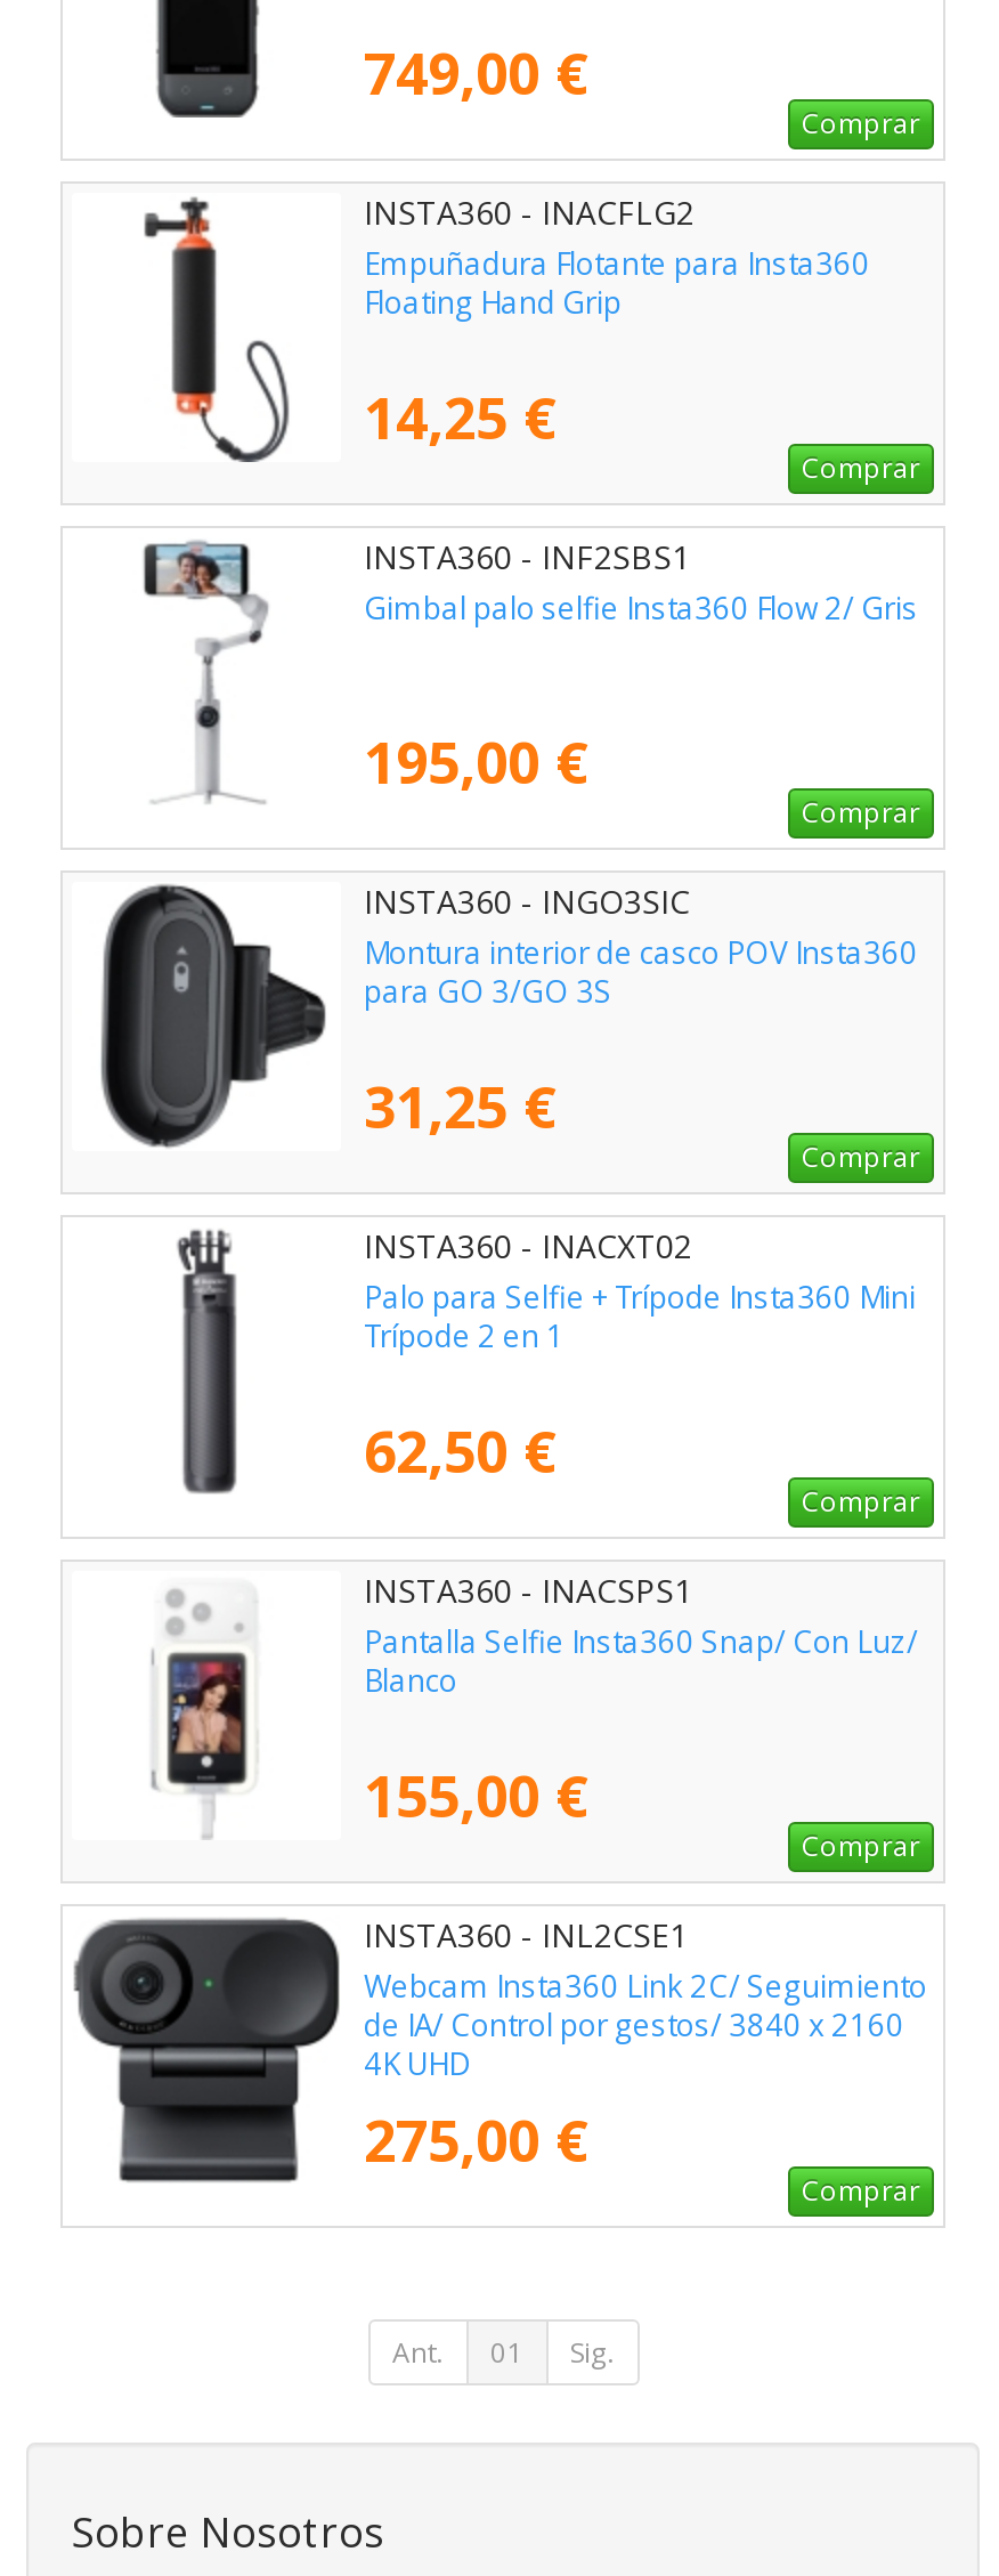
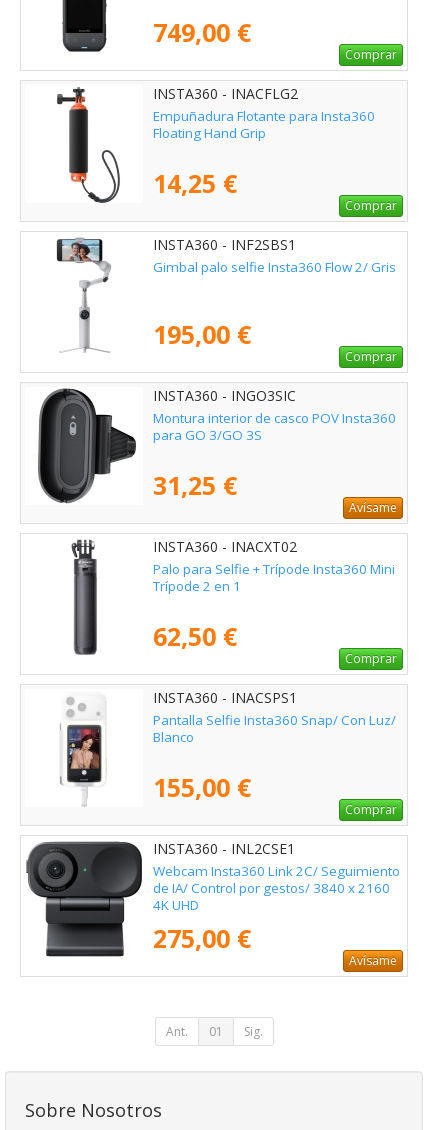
[802,1137,920,1176] Comprar -> [349,499,397,516] Avísame
[802,2171,920,2209] Comprar -> [349,952,397,969] Avísame

